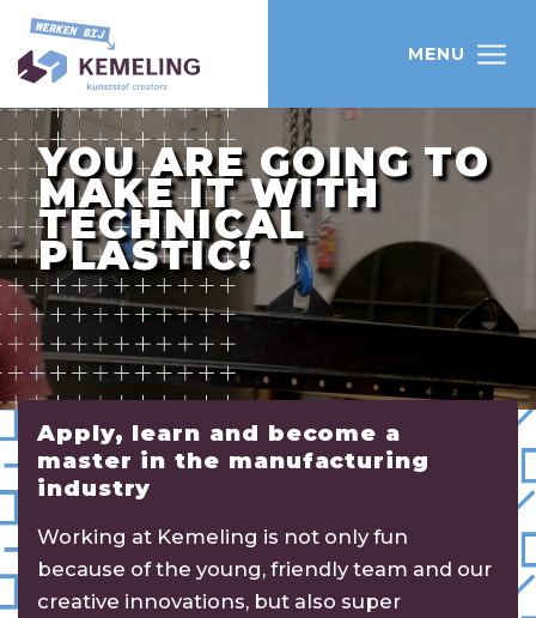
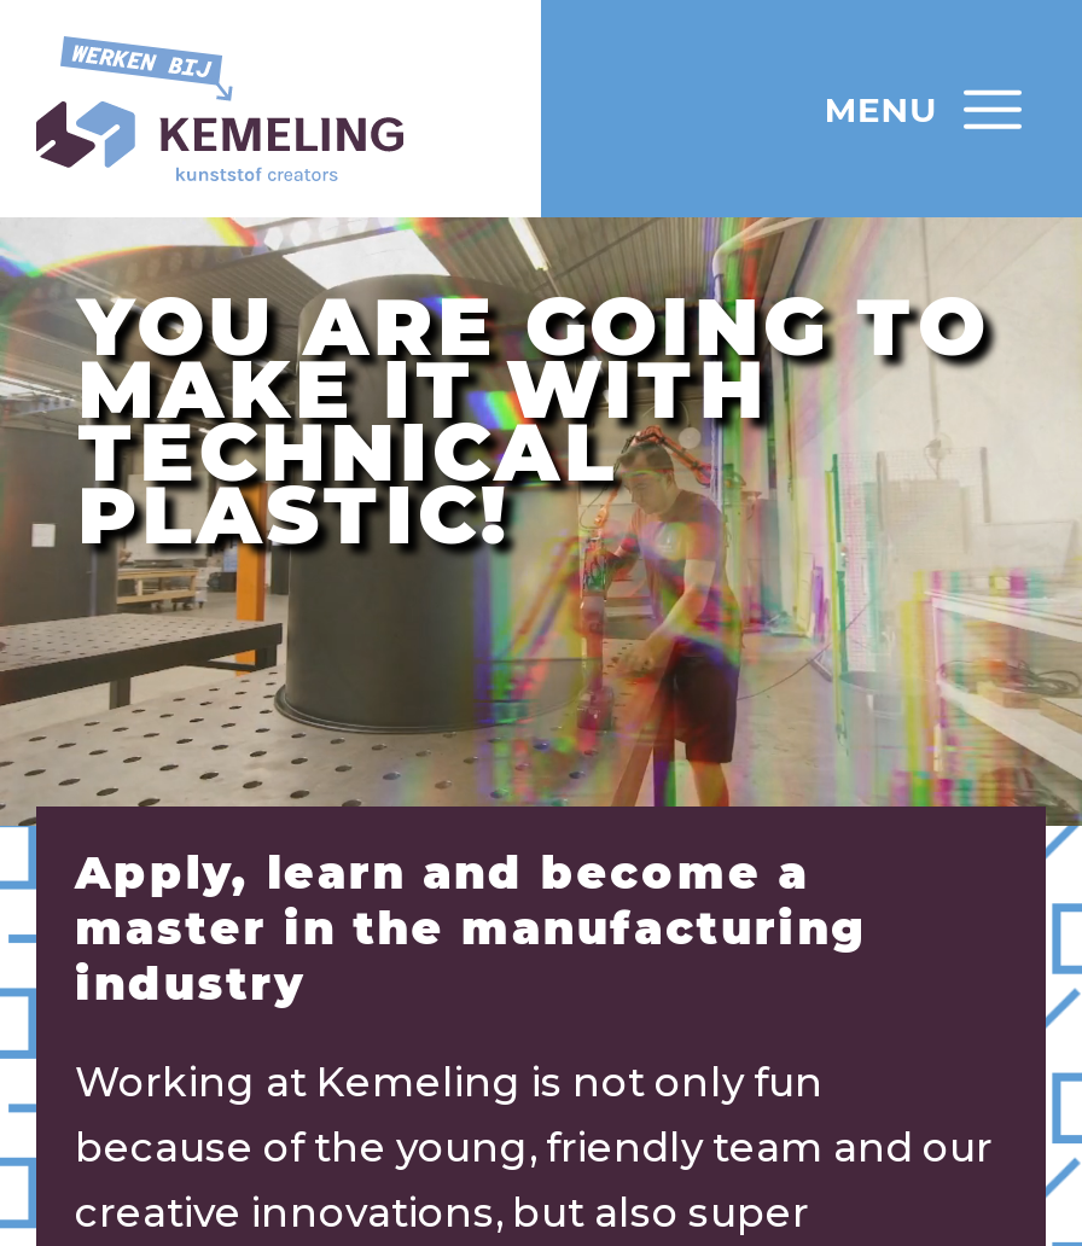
[4,107,532,410] [image] -> [7,215,1075,826] [image]

